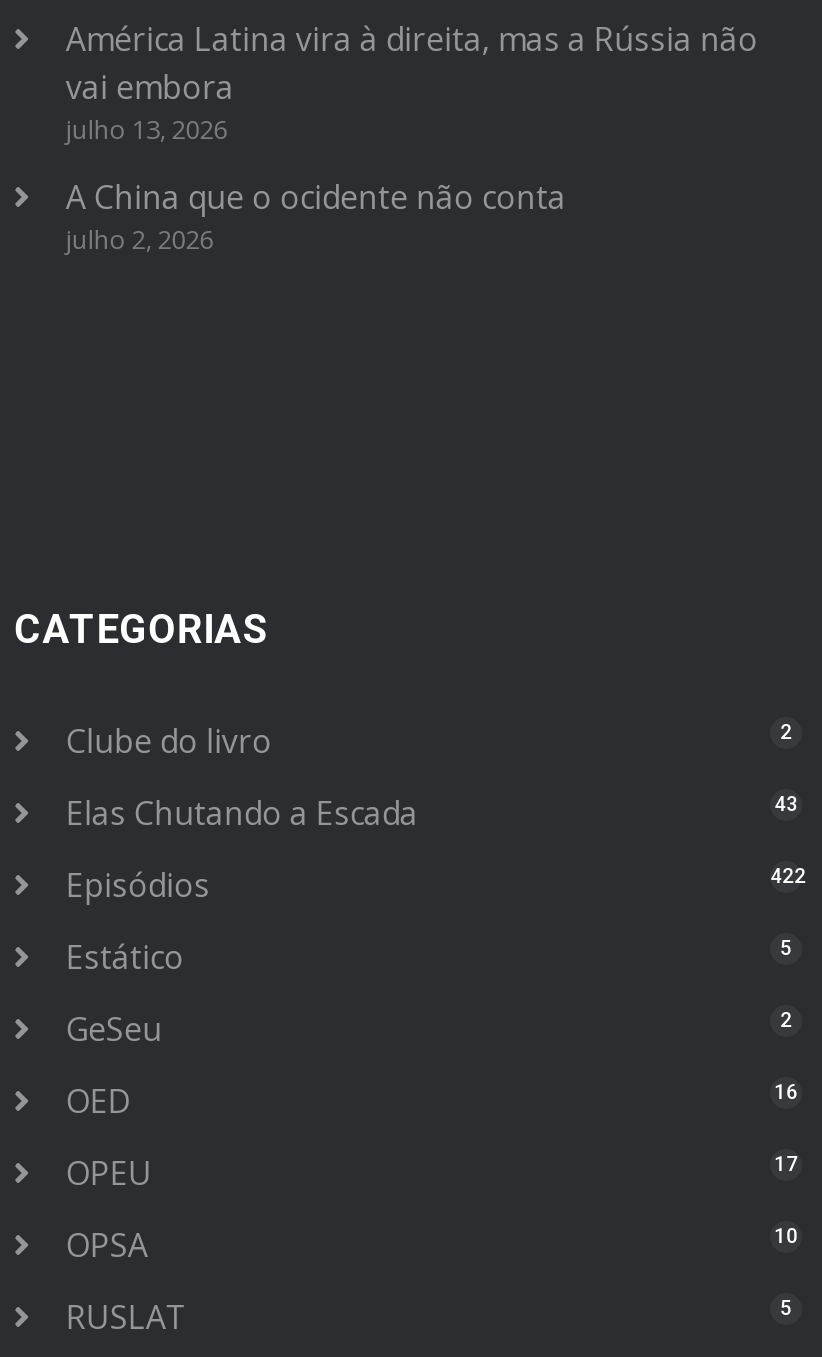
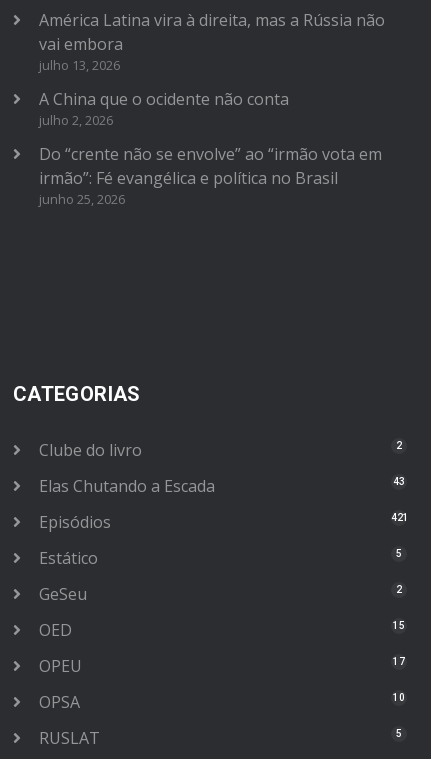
none -> [39,143,382,208] Do “crente não se envolve” ao “irmão vota em | irmão”: Fé evangélica e política no Brasil | junho 25, 2026
[770,866,806,888] 422 -> [391,512,409,523] 421
[774,1082,798,1104] 16 -> [393,620,405,631] 15

